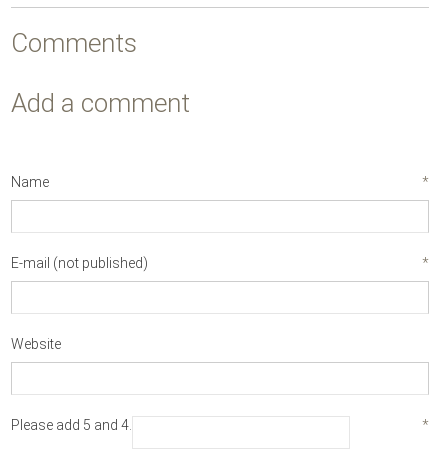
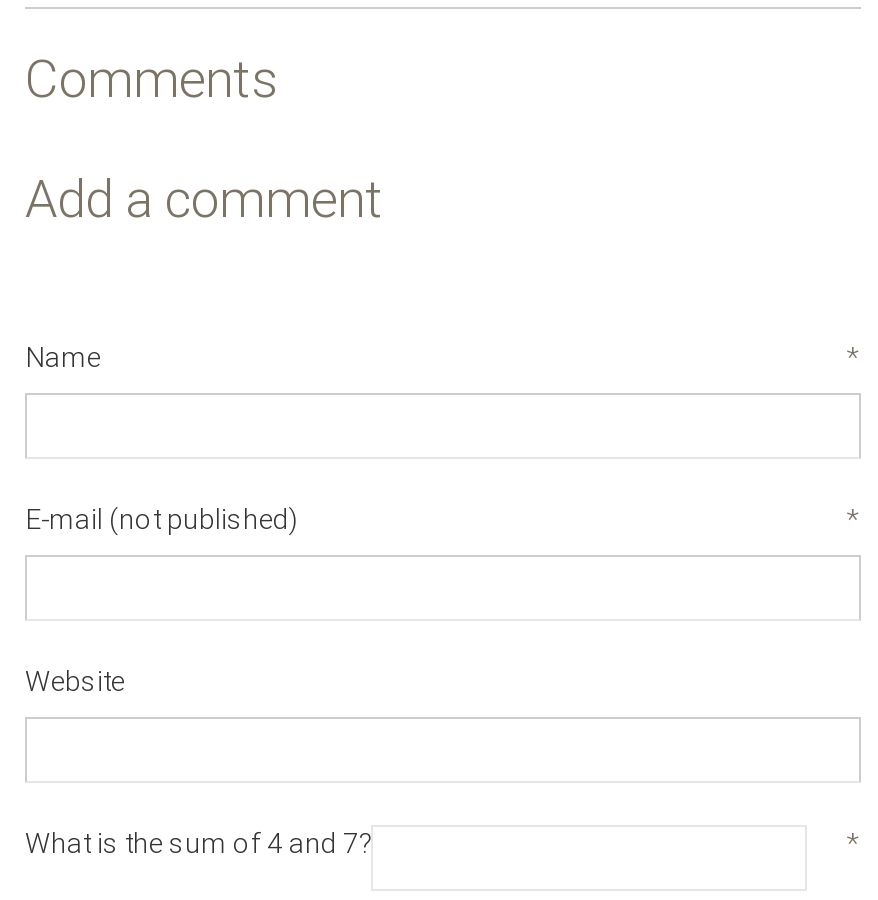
[11,417,132,433] Please add 5 and 4. -> [25,826,371,858] What is the sum of 4 and 7?

